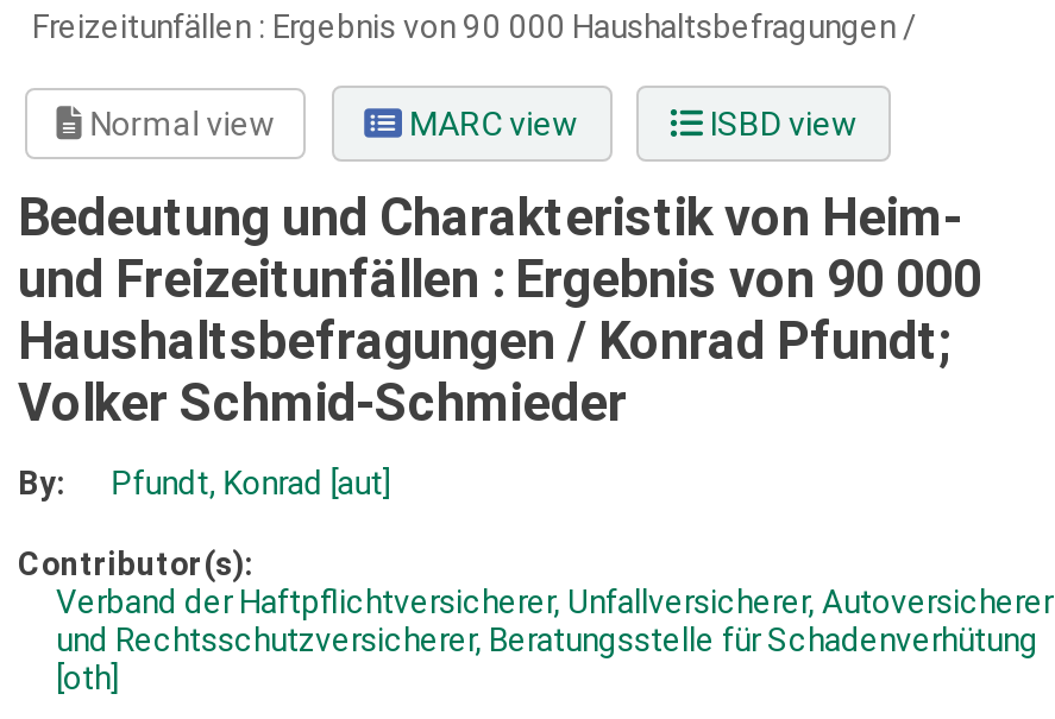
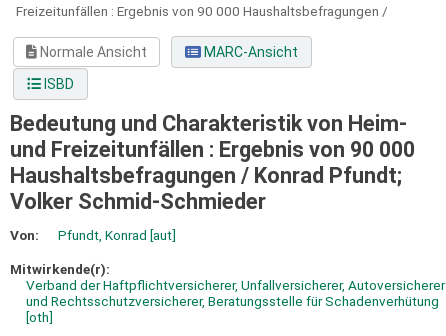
[83,105,858,143] Normal view | MARC view | ISBD view -> [37,44,298,92] Normale Ansicht | MARC-Ansicht | ISBD
[18,463,65,501] By: -> [10,227,39,243] Von:
[18,543,253,581] Contributor(s): -> [10,260,110,276] Mitwirkende(r):

